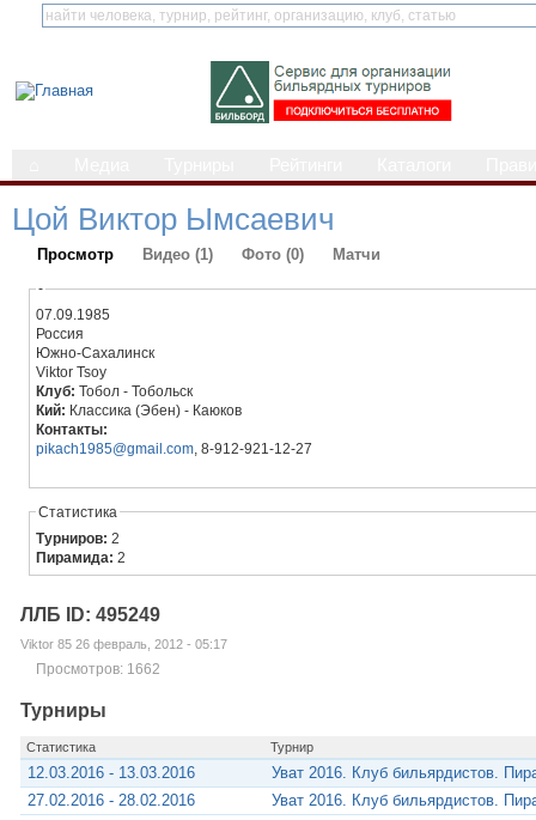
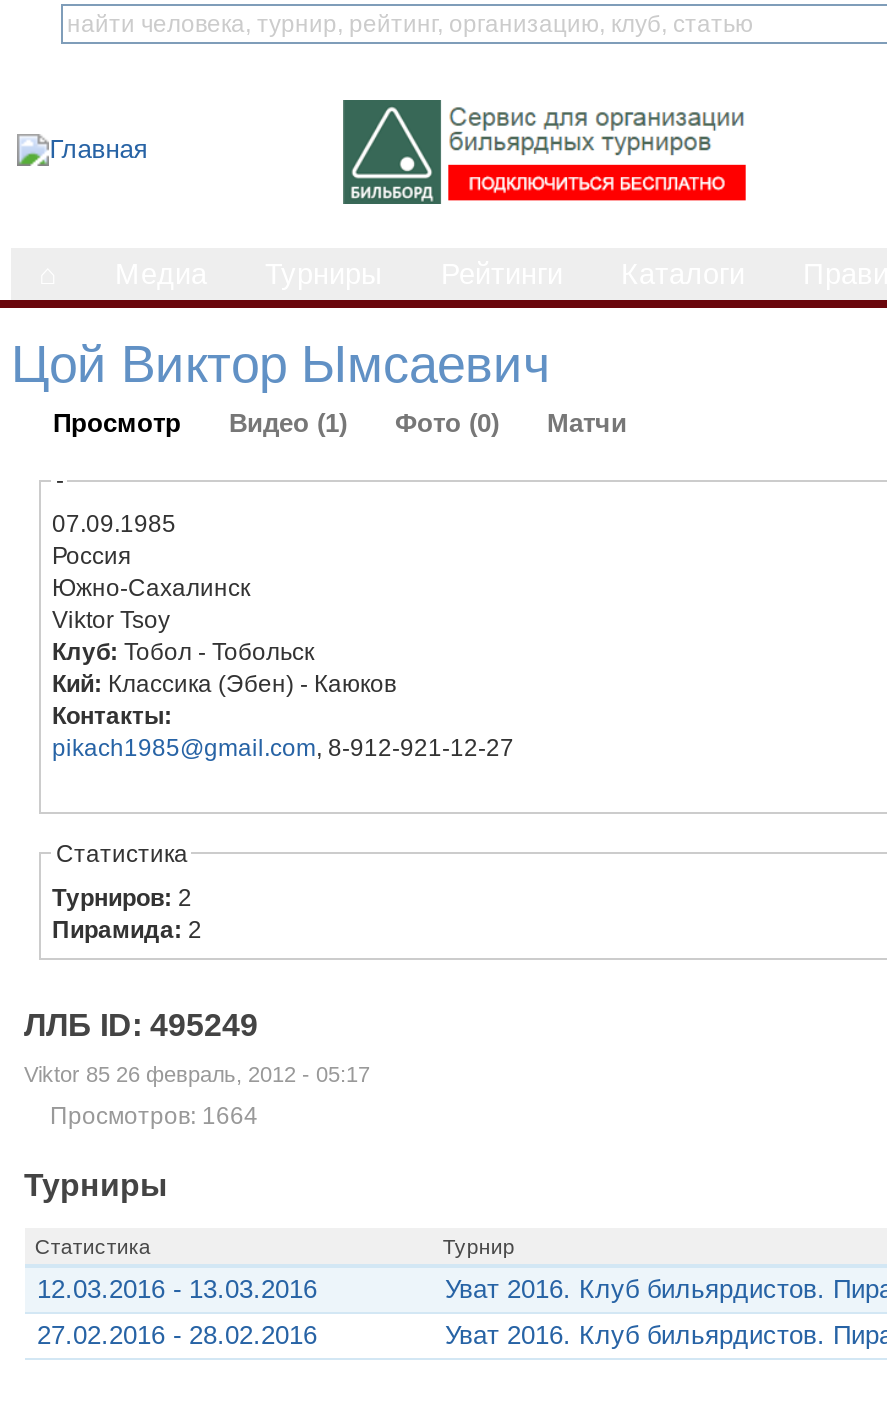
[35,660,160,677] Просмотров: 1662 -> [50,1101,258,1129] Просмотров: 1664

